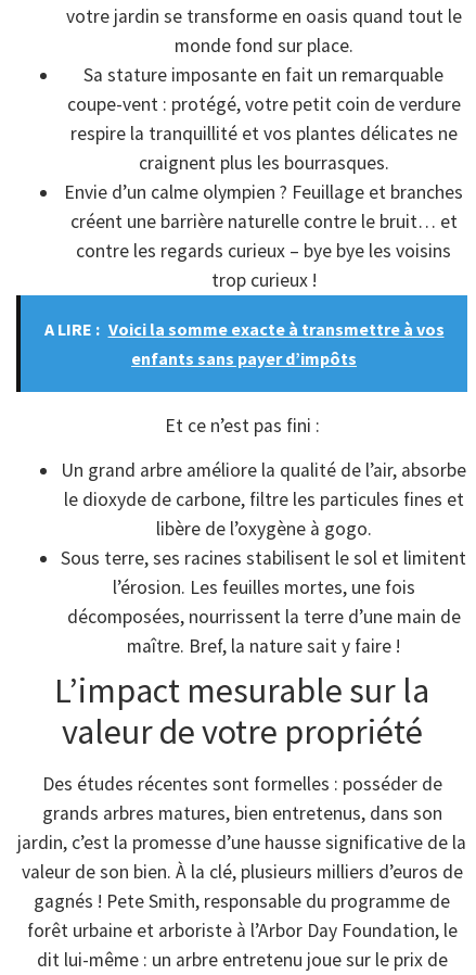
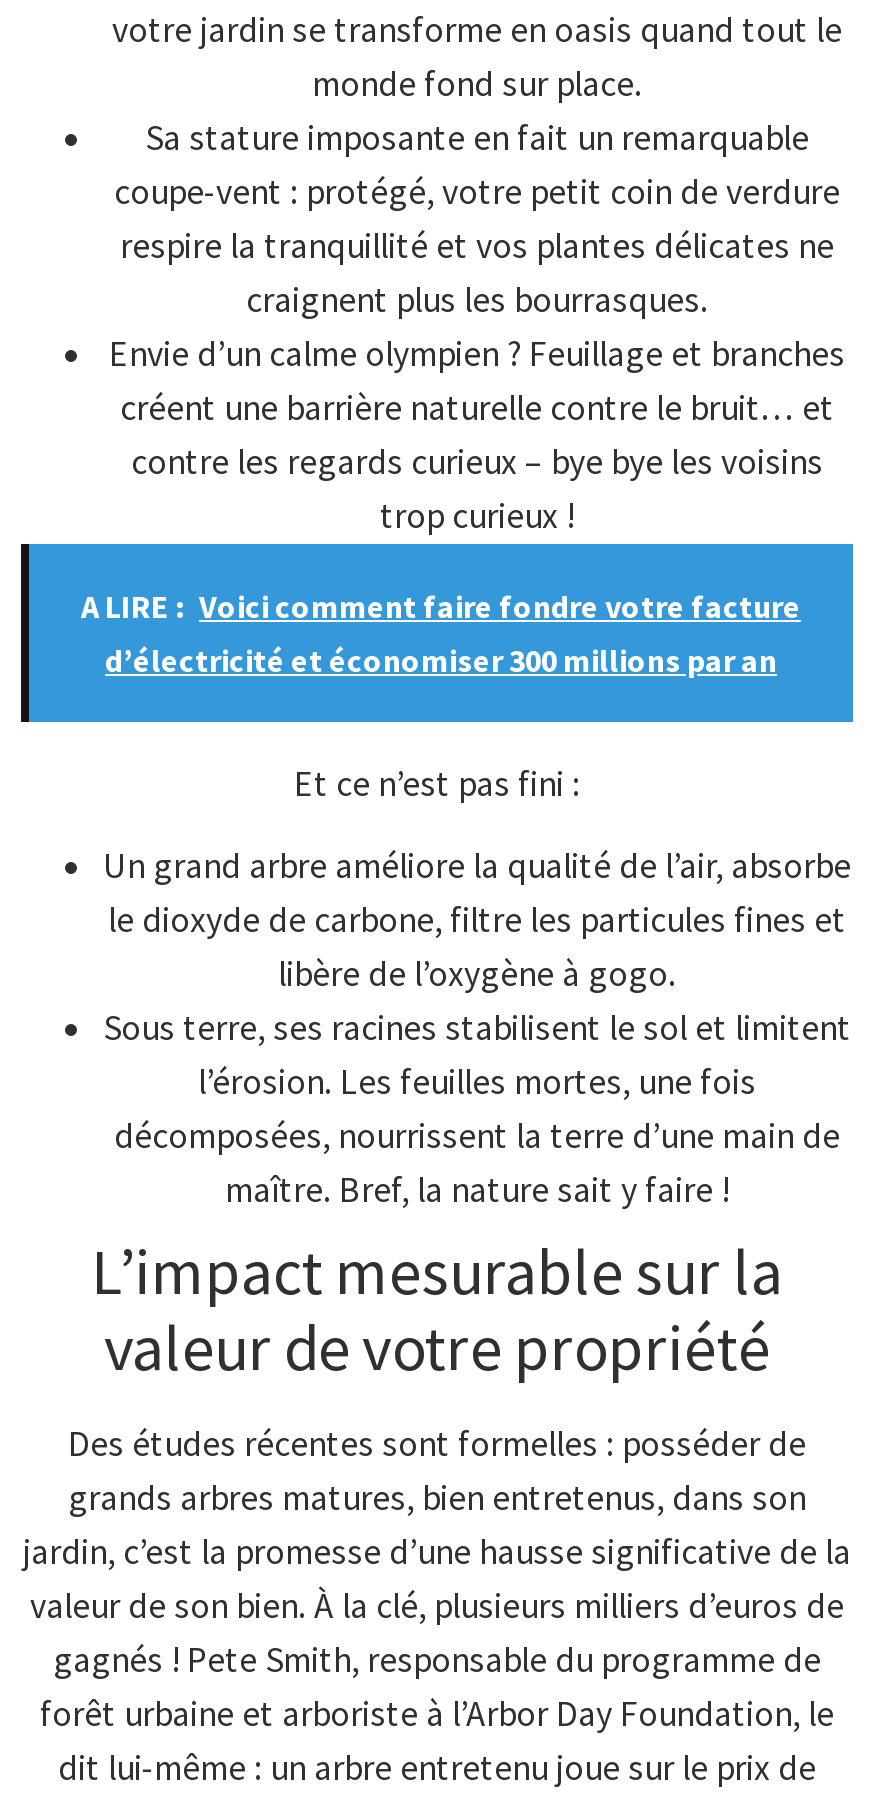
[44,318,444,369] A LIRE : Voici la somme exacte à transmettre à vos | enfants sans payer d’impôts -> [81,586,801,680] A LIRE : Voici comment faire fondre votre facture | d’électricité et économiser 300 millions par an

